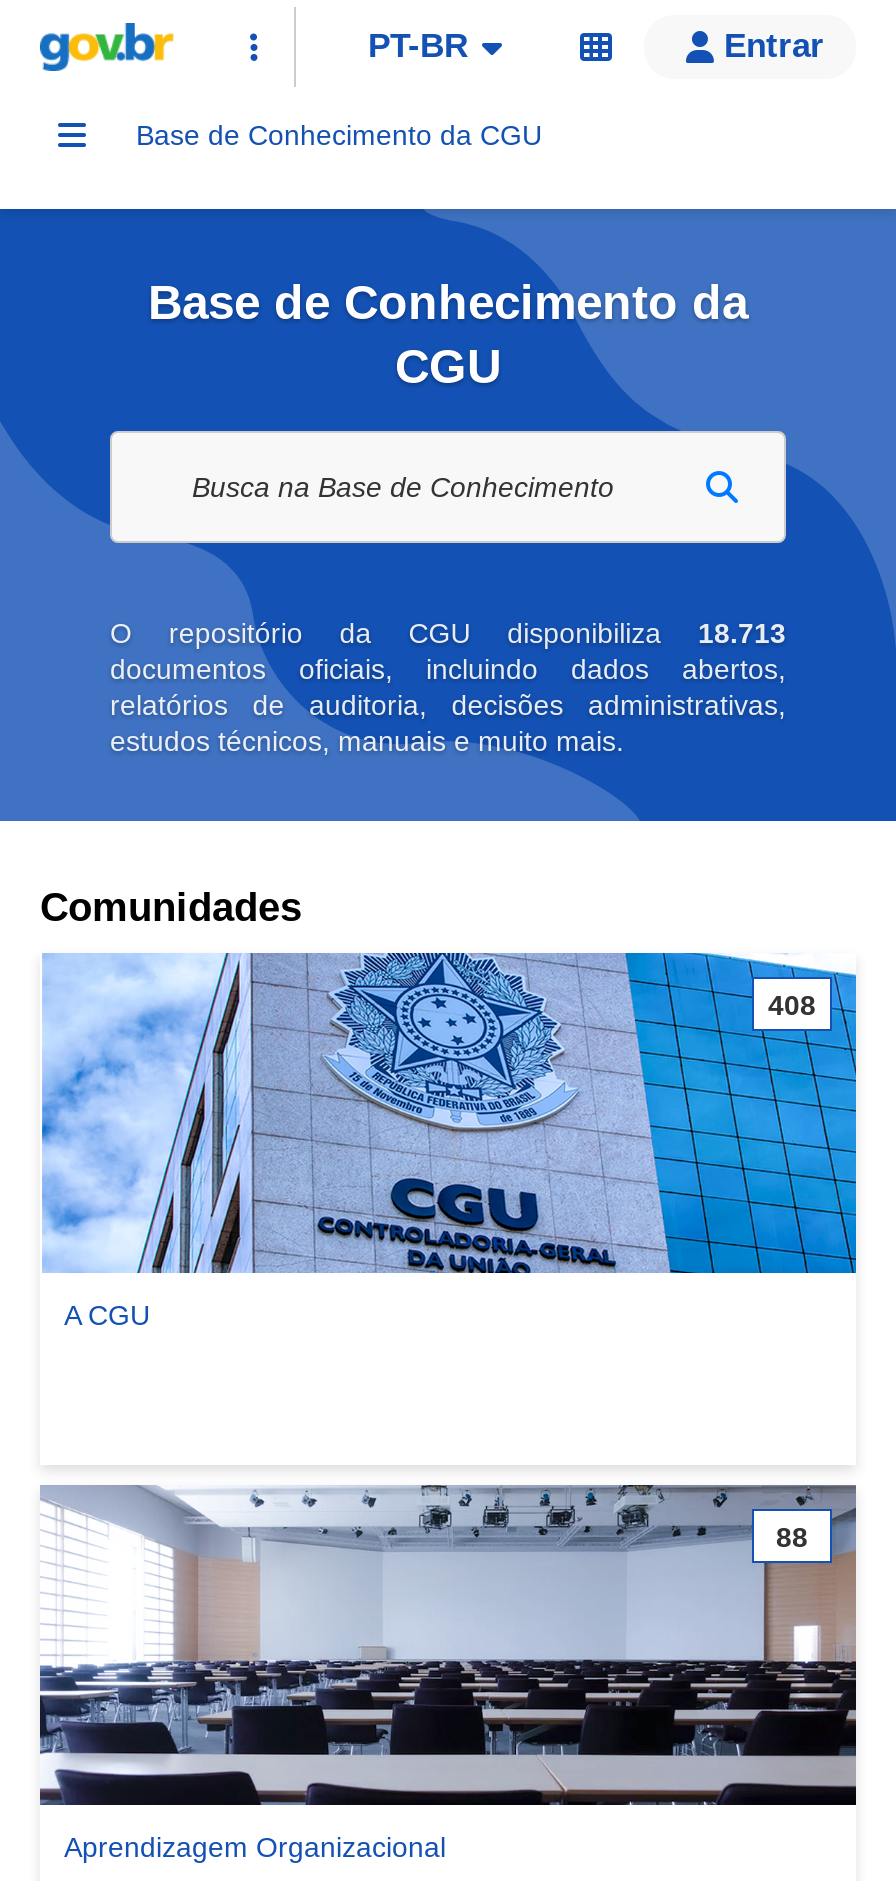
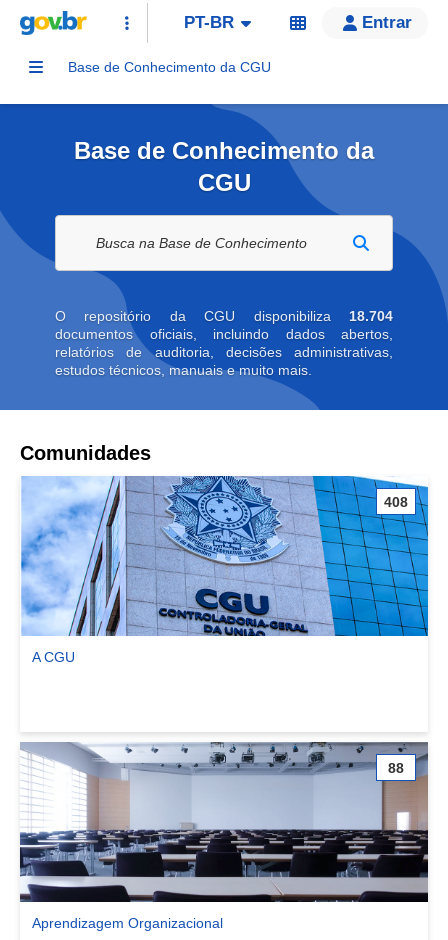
[110,617,786,649] O repositório da CGU disponibiliza 18.713 -> [55,308,393,324] O repositório da CGU disponibiliza 18.704

